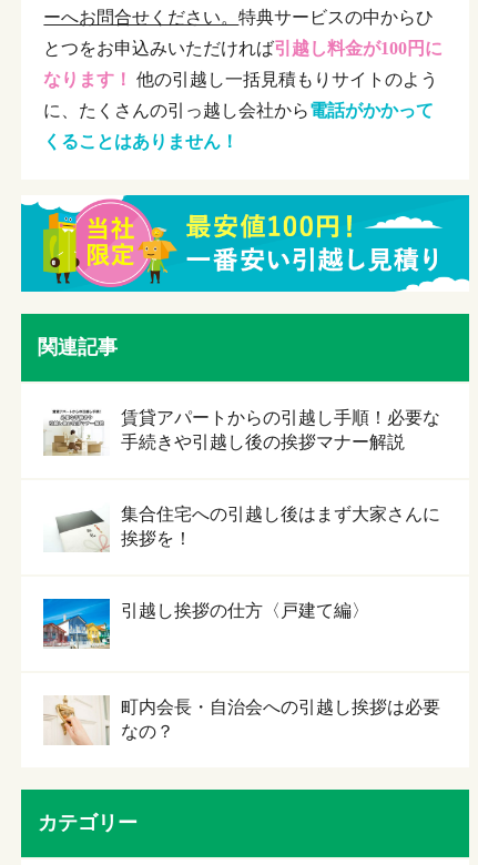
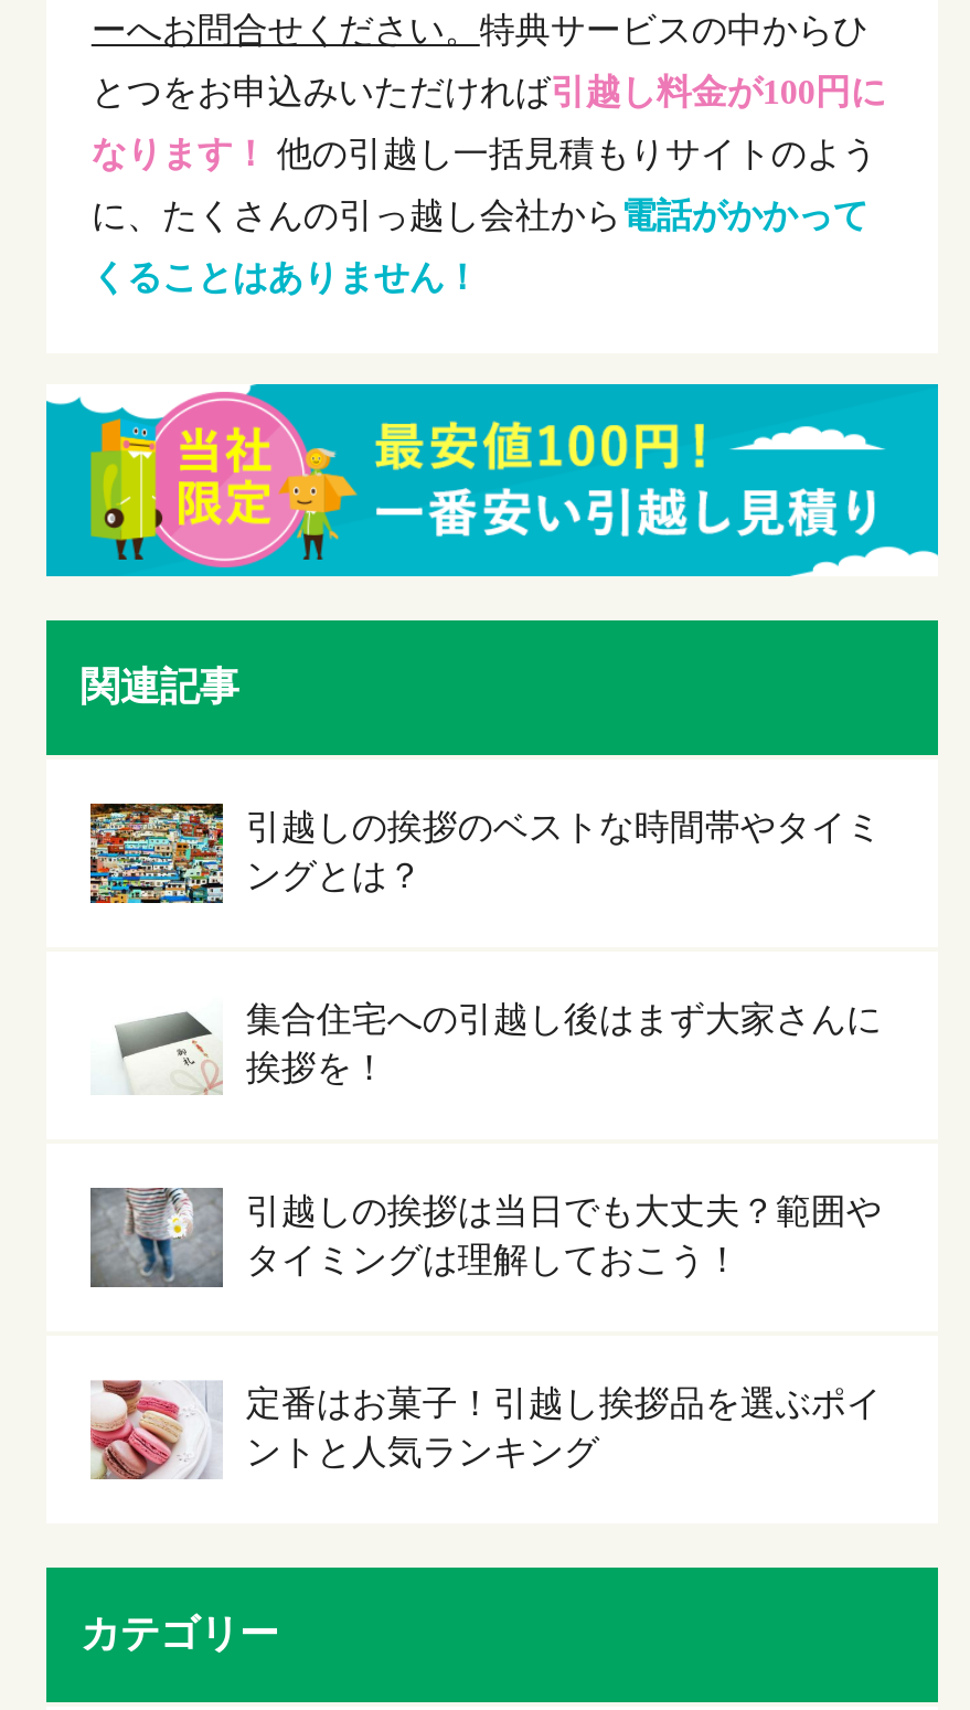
[43,406,441,456] [image] | 賃貸アパートからの引越し手順！必要な | 手続きや引越し後の挨拶マナー解説 -> [88,801,881,905] [image] | 引越しの挨拶のベストな時間帯やタイミ | ングとは？
[42,598,370,649] [image] | 引越し挨拶の仕方〈戸建て編〉 -> [88,1186,881,1287] [image] | 引越しの挨拶は当日でも大丈夫？範囲や | タイミングは理解しておこう！
[44,695,441,745] [image] | 町内会長・自治会への引越し挨拶は必要 | なの？ -> [90,1380,881,1479] [image] | 定番はお菓子！引越し挨拶品を選ぶポイ | ントと人気ランキング

